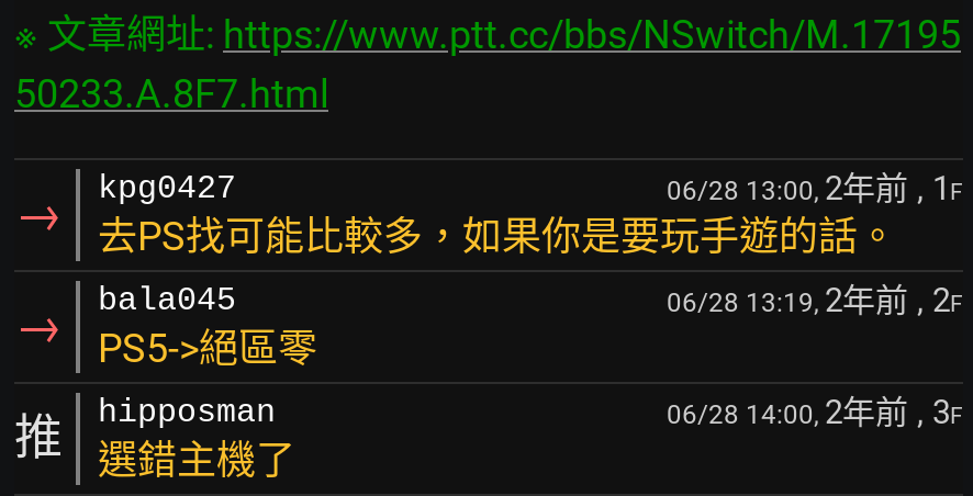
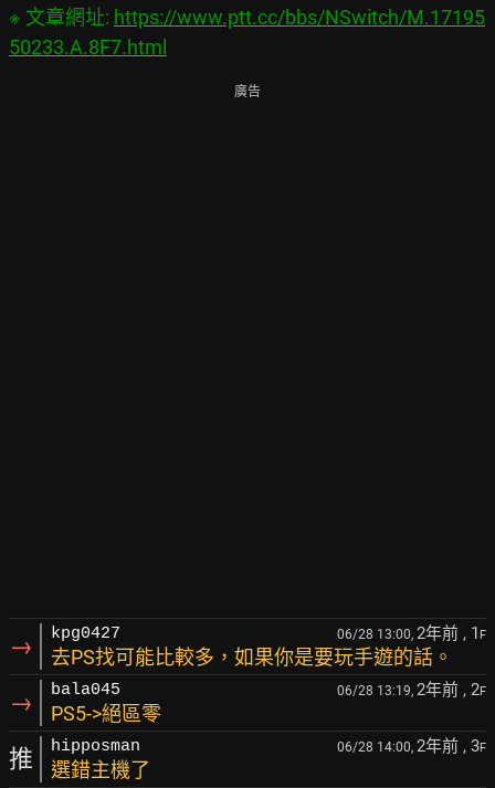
none -> [234,84,261,99] 廣告

